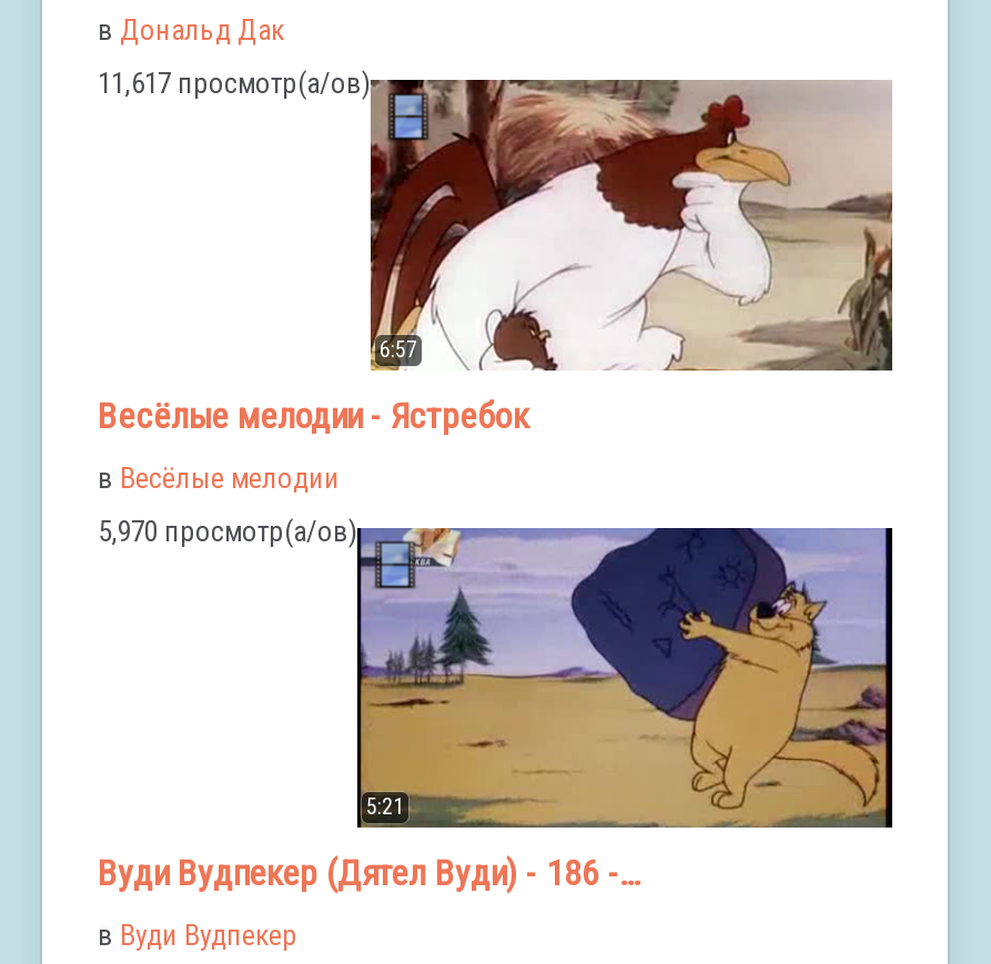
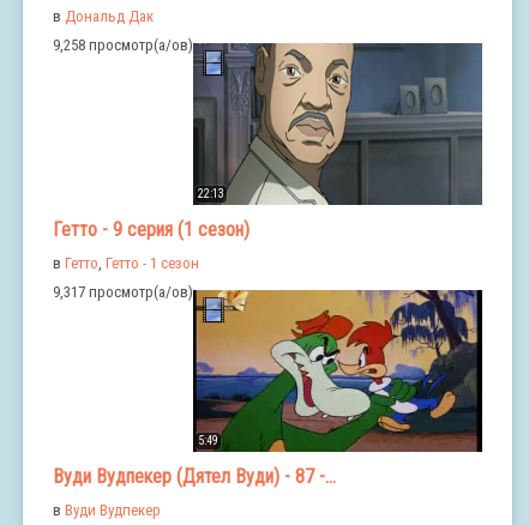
[98,66,892,372] [image] | 11,617 просмотр(а/ов) -> [53,36,482,206] [image] | 9,258 просмотр(а/ов)
[380,338,417,362] 6:57 -> [198,187,224,200] 22:13
[98,396,528,438] Весёлые мелодии - Ястребок -> [53,218,250,241] Гетто - 9 серия (1 сезон)
[98,462,340,495] в Весёлые мелодии -> [53,254,199,272] в Гетто, Гетто - 1 сезон
[98,515,890,829] [image] | 5,970 просмотр(а/ов) -> [53,283,481,453] [image] | 9,317 просмотр(а/ов)
[366,795,404,819] 5:21 -> [198,434,218,447] 5:49
[98,852,639,895] Вуди Вудпекер (Дятел Вуди) - 186 -... -> [53,465,336,488] Вуди Вудпекер (Дятел Вуди) - 87 -...

